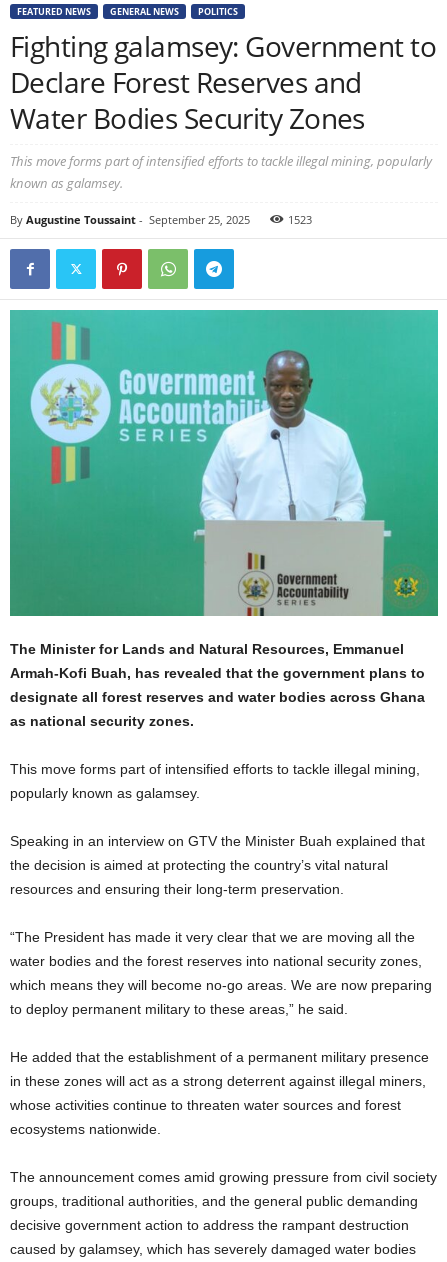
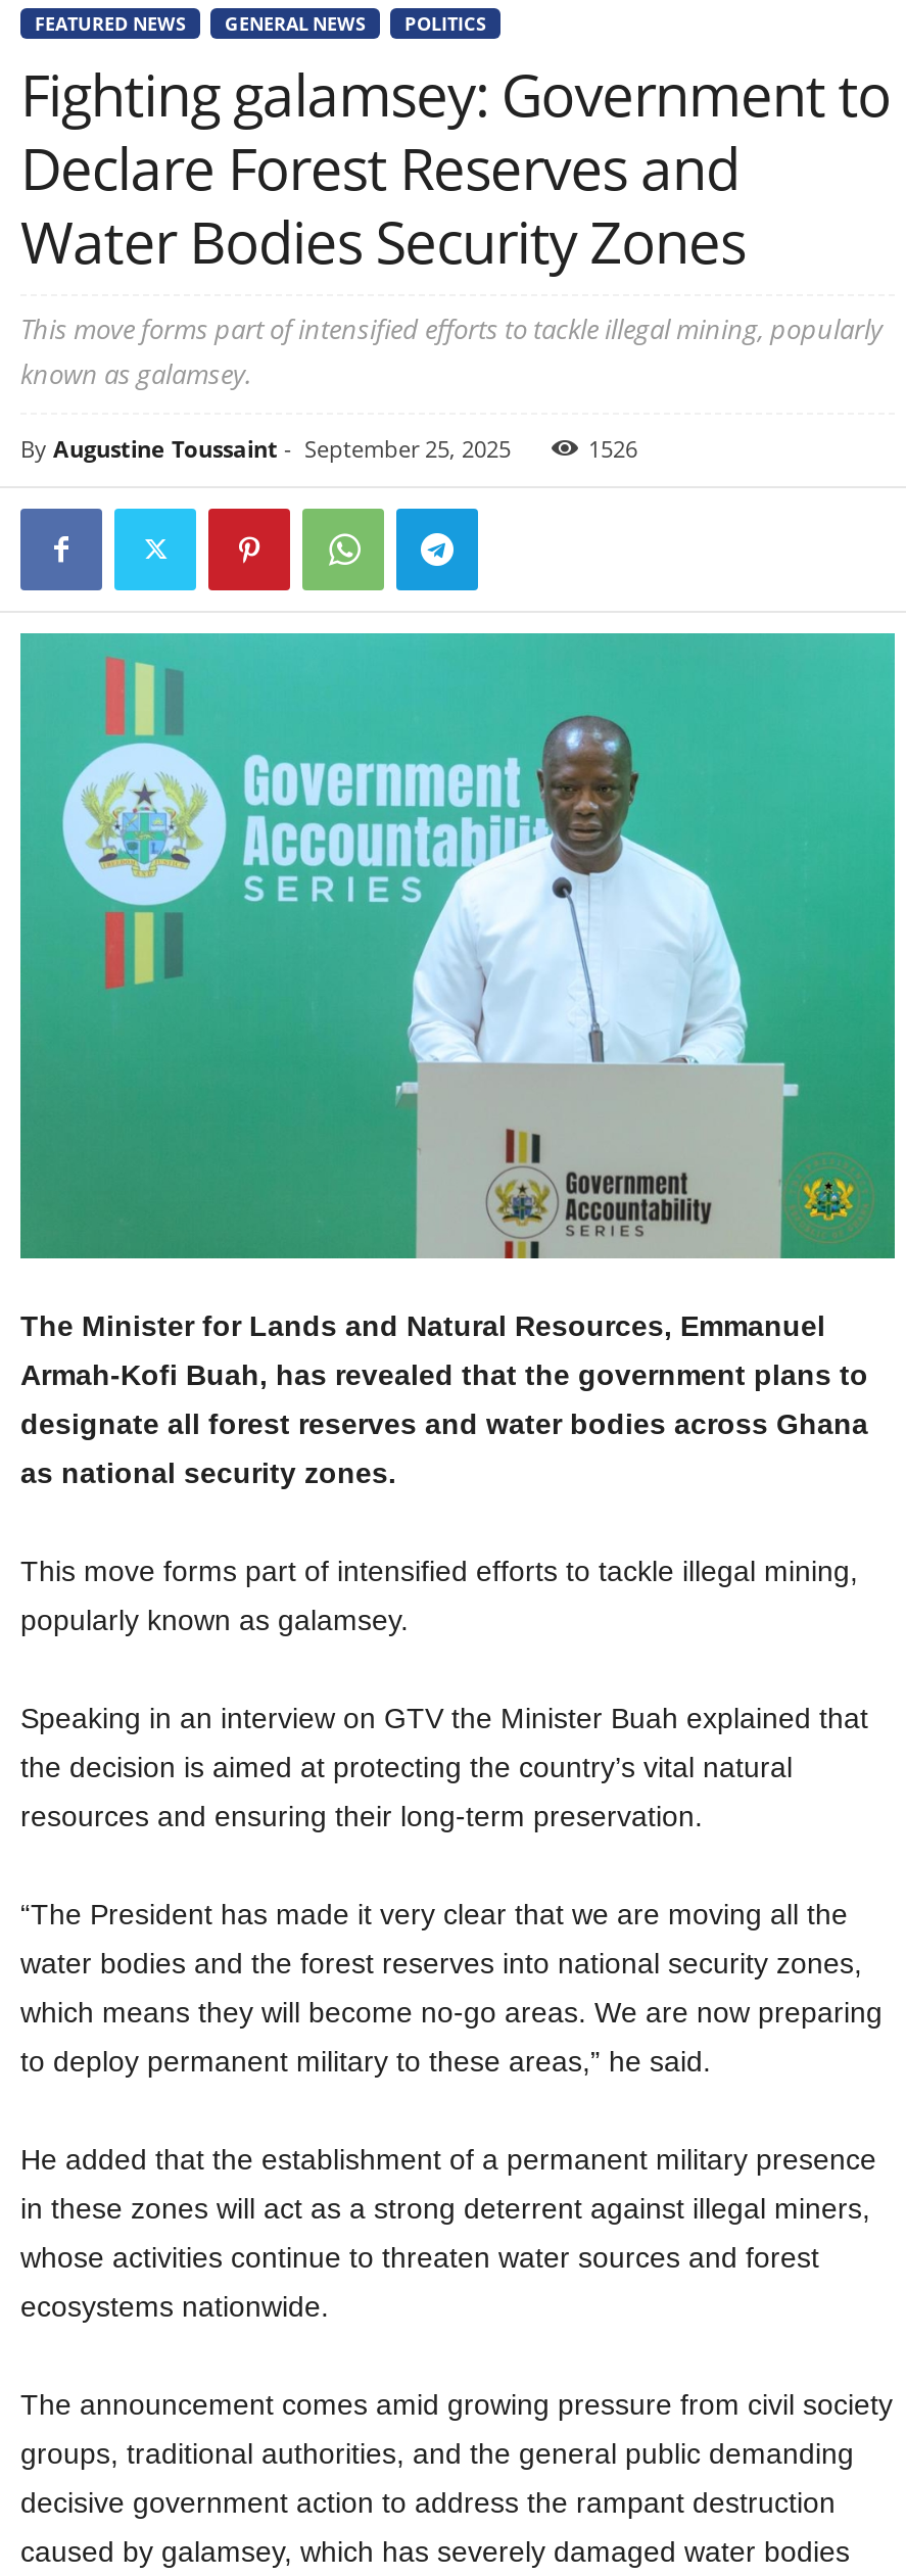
[288,212,312,227] 1523 -> [588,433,637,464] 1526

